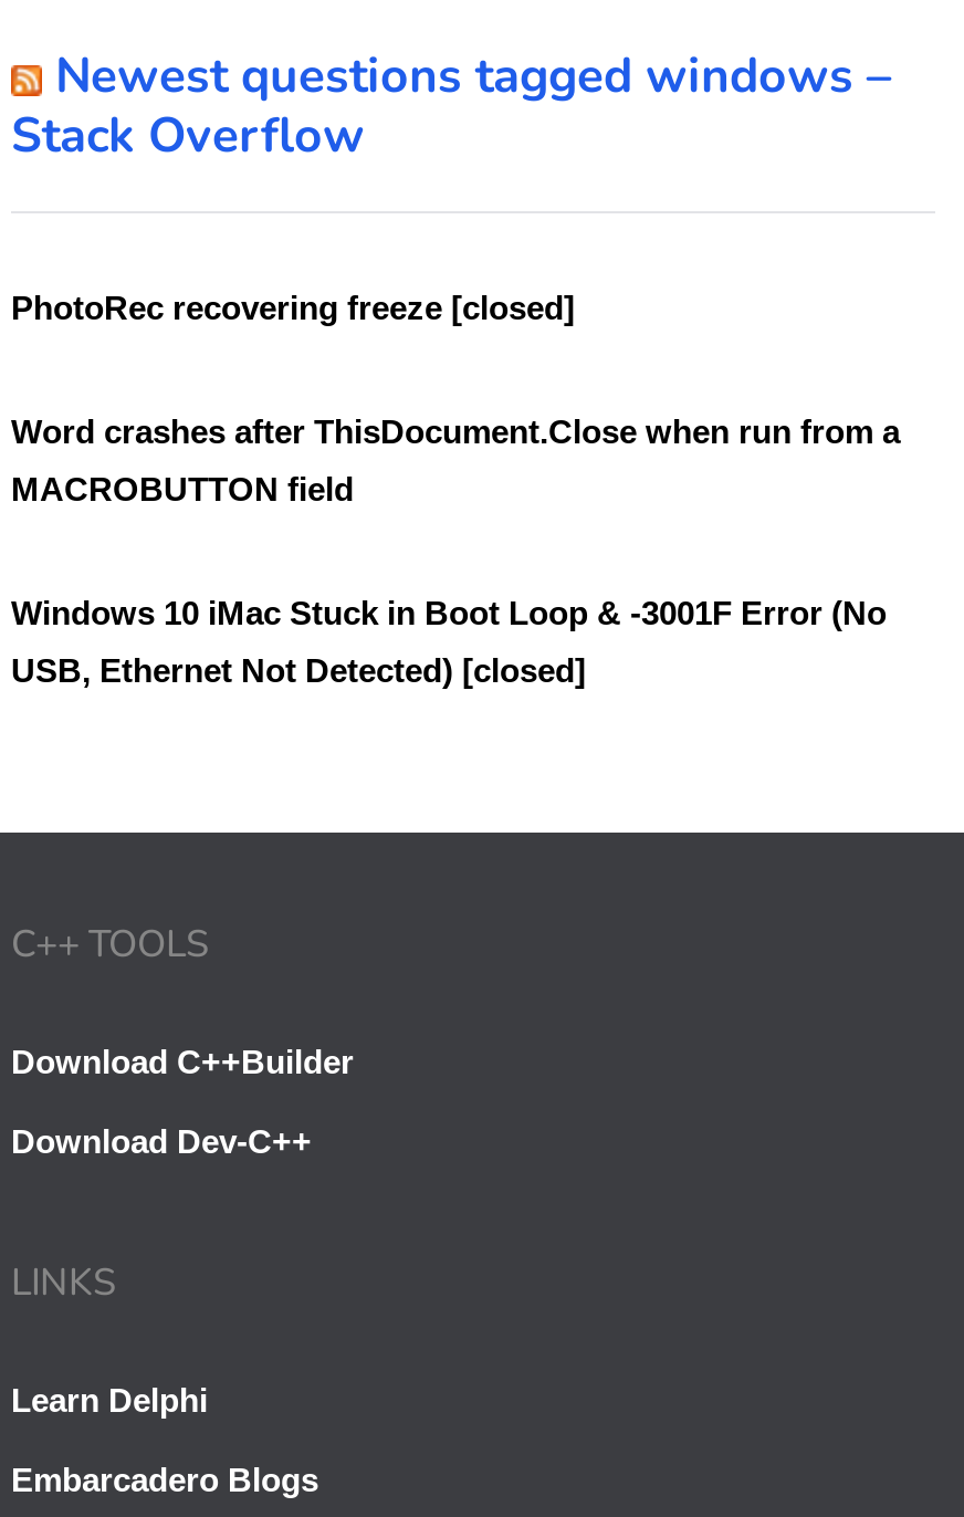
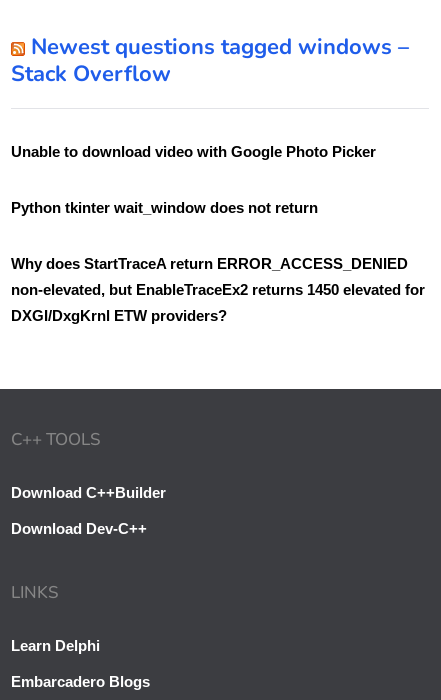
[11,289,575,327] PhotoRec recovering freeze [closed] -> [11,143,376,160] Unable to download video with Google Photo Picker
[11,413,900,451] Word crashes after ThisDocument.Close when run from a -> [11,199,318,216] Python tkinter wait_window does not return
[11,471,354,508] MACROBUTTON field -> [11,255,408,272] Why does StartTraceA return ERROR_ACCESS_DENIED
[11,594,887,632] Windows 10 iMac Stuck in Boot Loop & -3001F Error (No -> [11,281,425,298] non-elevated, but EnableTraceEx2 returns 1450 elevated for
[11,652,586,690] USB, Ethernet Not Detected) [closed] -> [11,307,227,324] DXGI/DxgKrnl ETW providers?

